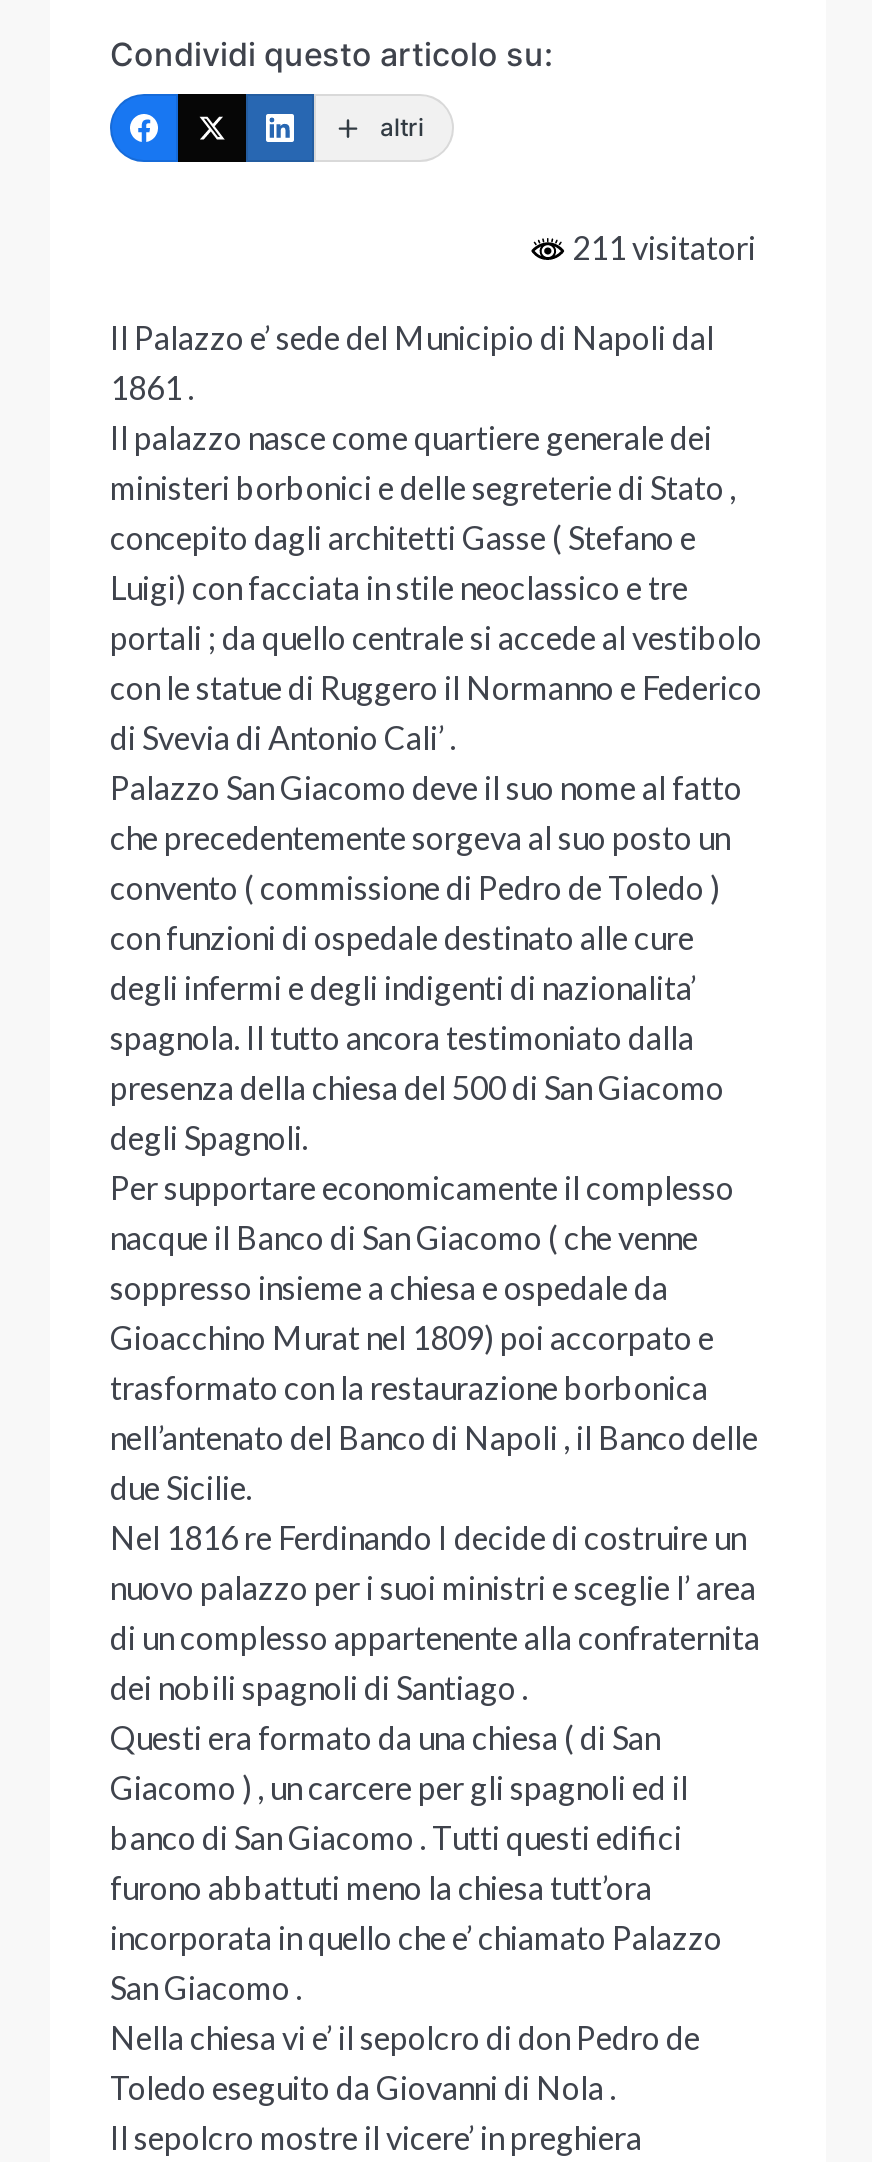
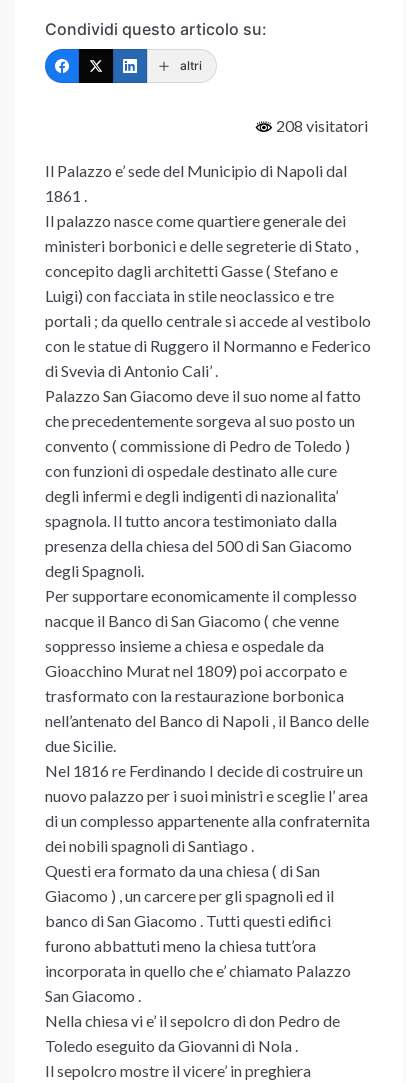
[566,228,756,266] 211 visitatori -> [273,116,368,135] 208 visitatori

